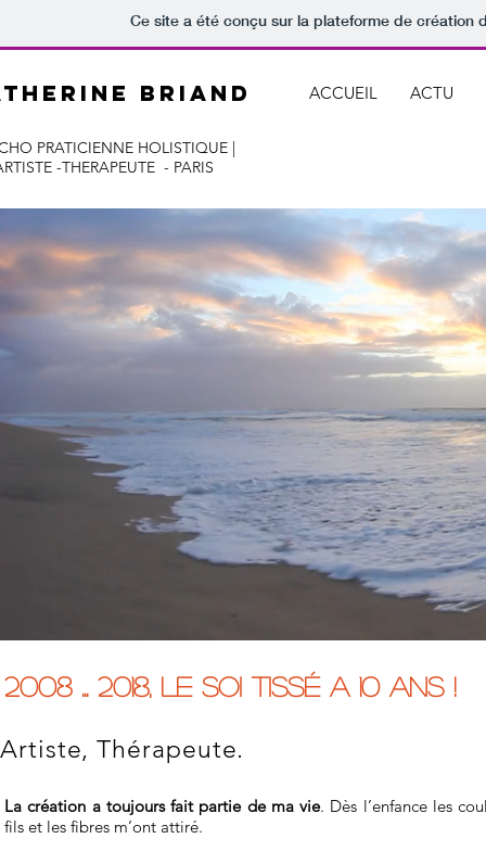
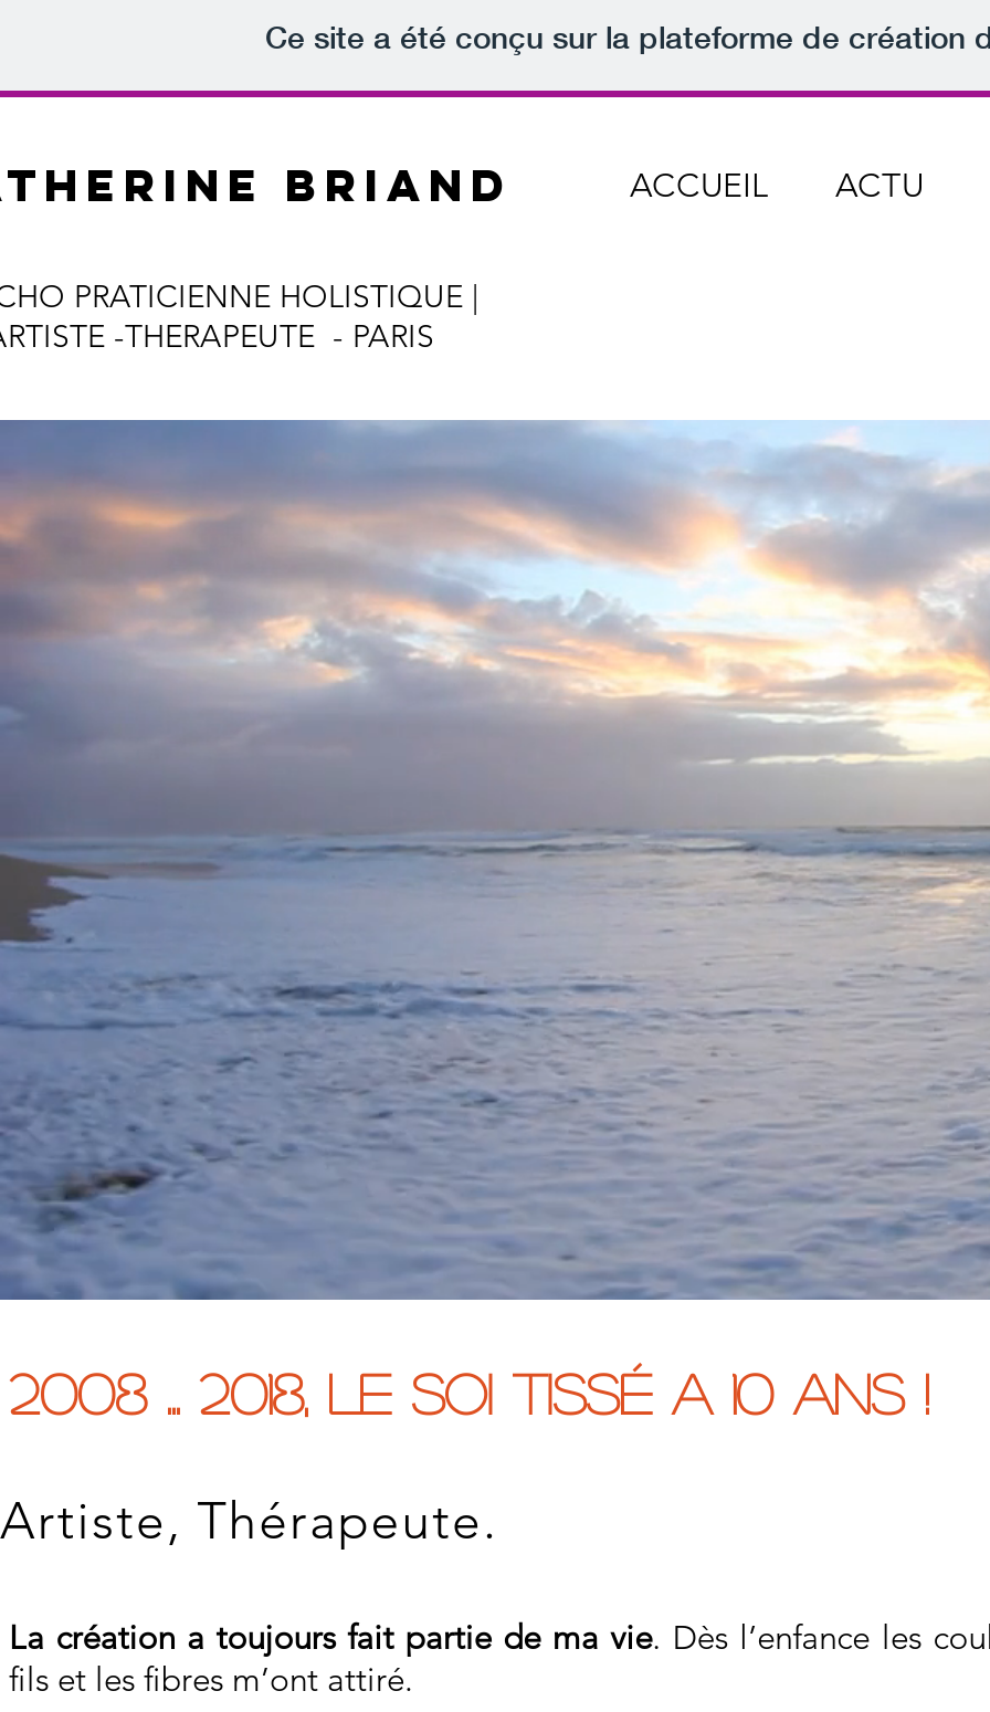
[3,416,483,641] [image] -> [7,842,983,1302] [image]

